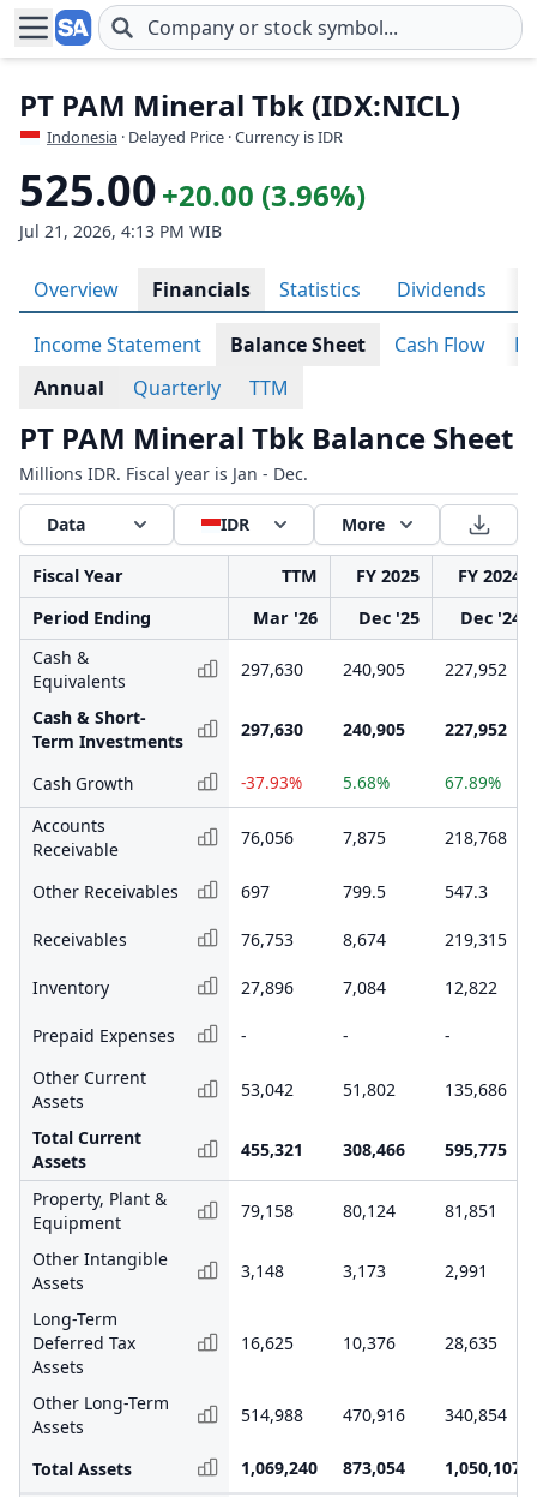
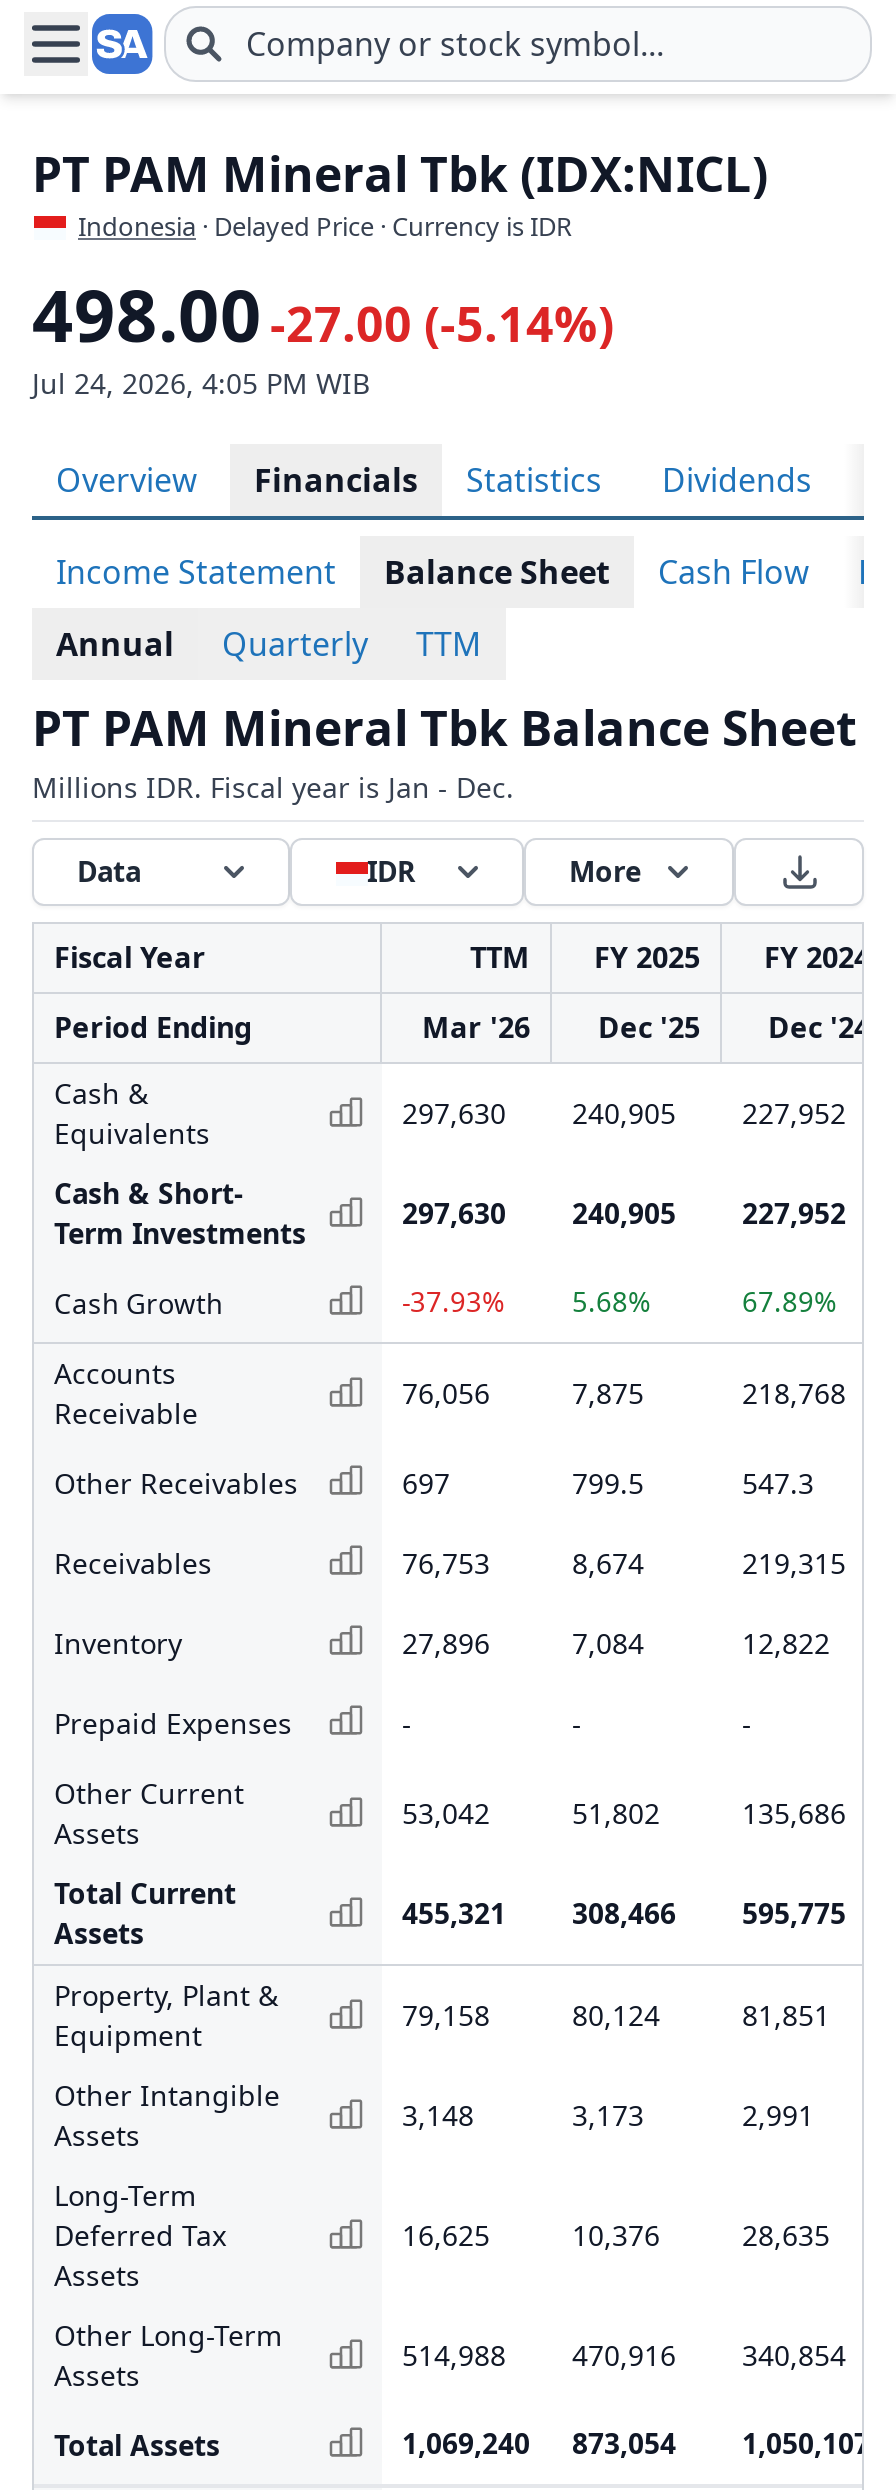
[19,161,366,220] 525.00 +20.00 (3.96%) -> [32,266,614,364] 498.00 -27.00 (-5.14%)
[19,220,222,242] Jul 21, 2026, 4:13 PM WIB -> [32,364,370,402] Jul 24, 2026, 4:05 PM WIB

